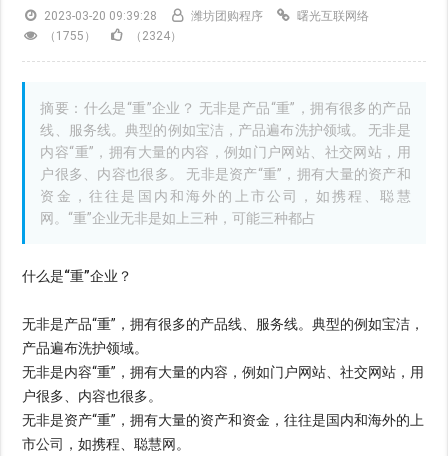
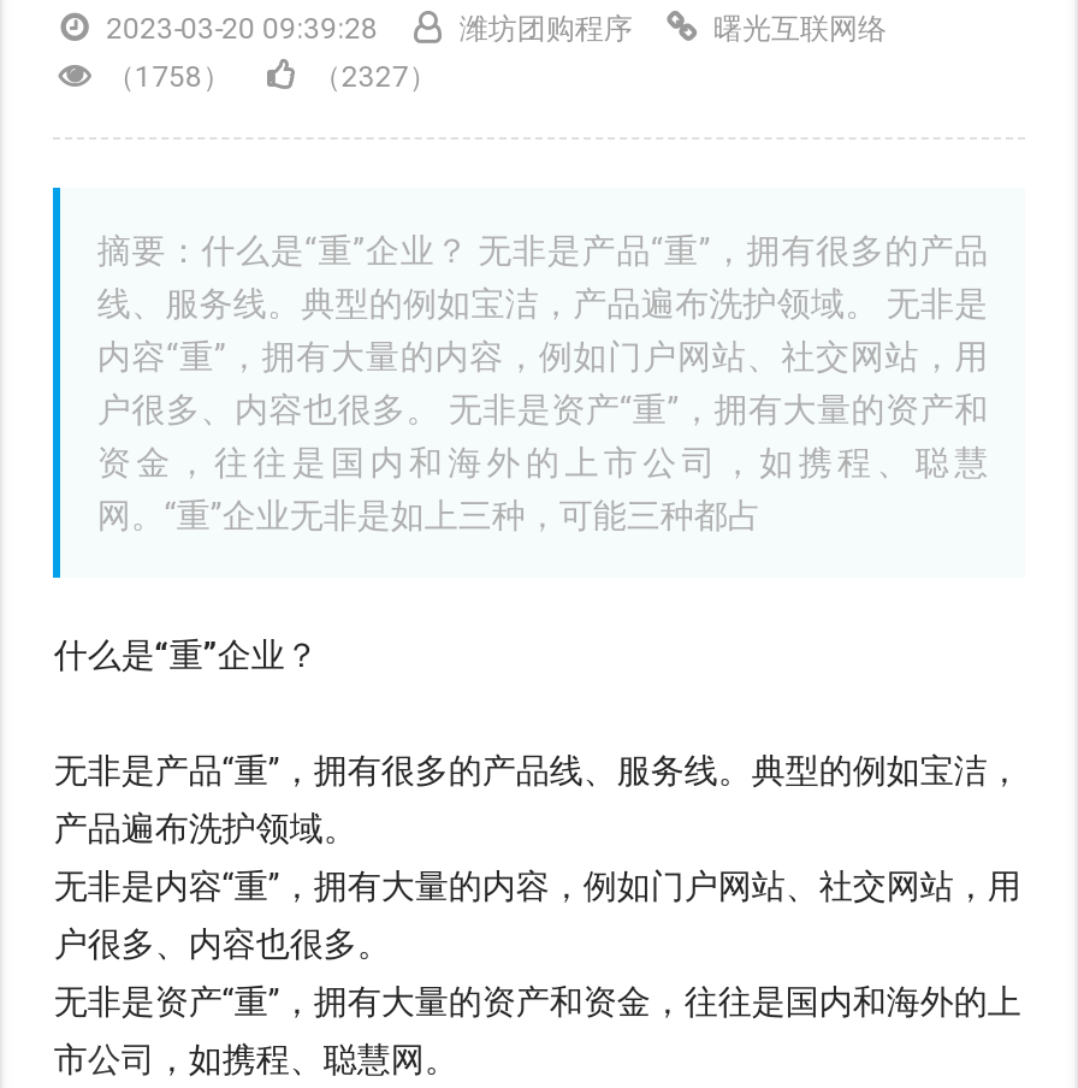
[44,29,96,43] （1755） -> [106,60,231,94] （1758）
[130,29,182,43] （2324） -> [312,60,437,94] （2327）

